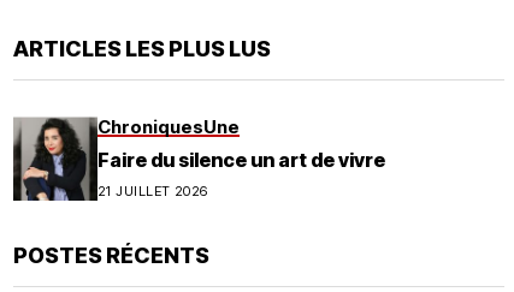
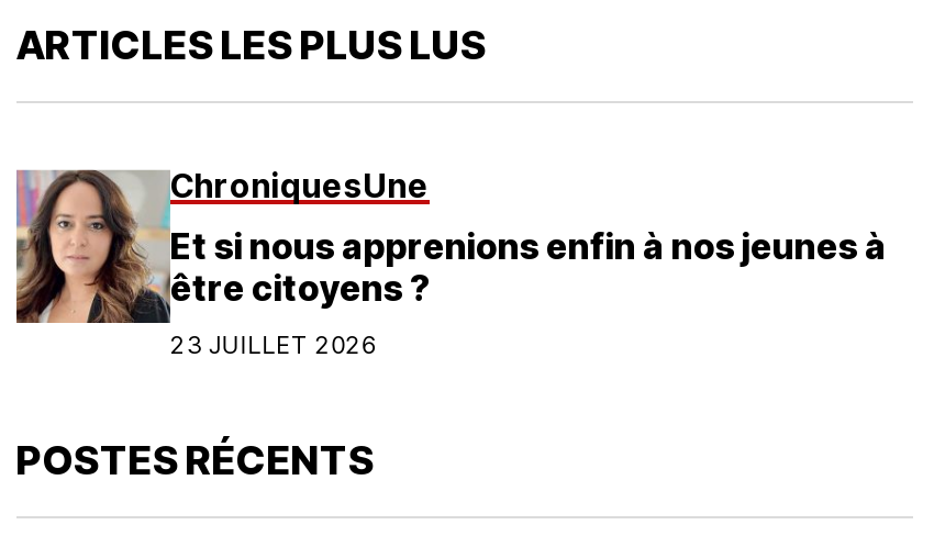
[12,117,385,202] [image] | Faire du silence un art de vivre | 21 JUILLET 2026 -> [14,169,887,361] [image] | Et si nous apprenions enfin à nos jeunes à | être citoyens ? | 23 JUILLET 2026

